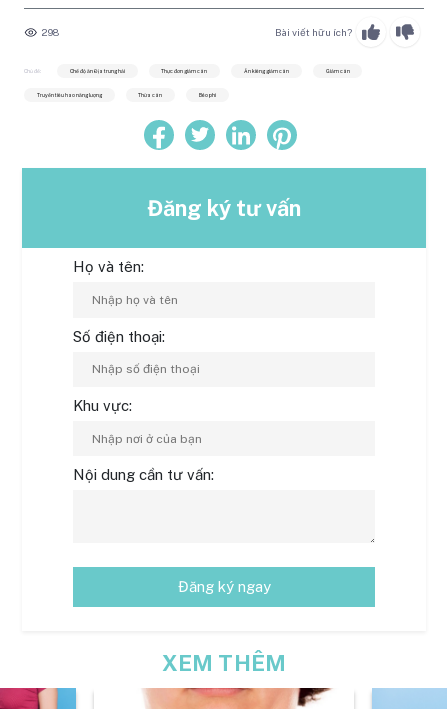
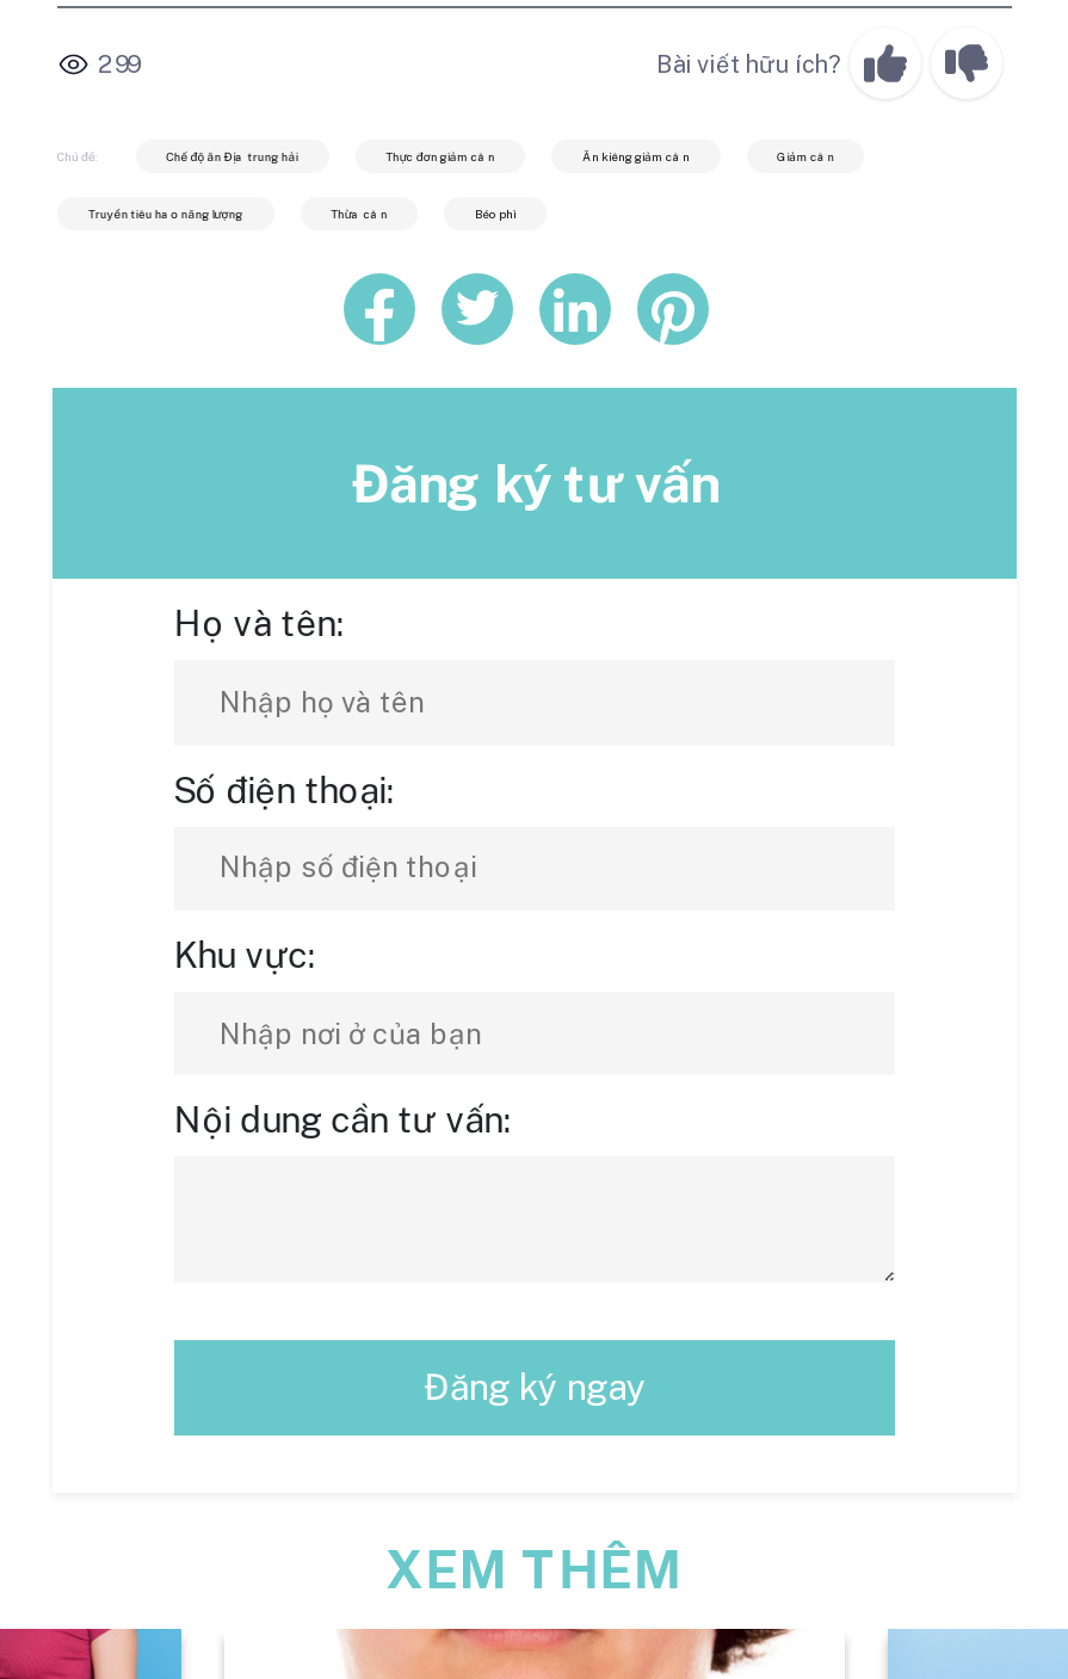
[41,26,59,38] 298 -> [98,50,139,79] 299

